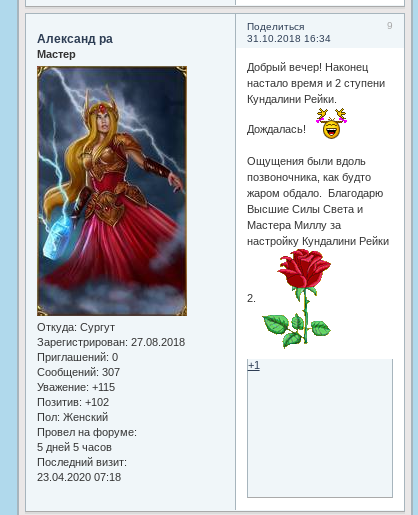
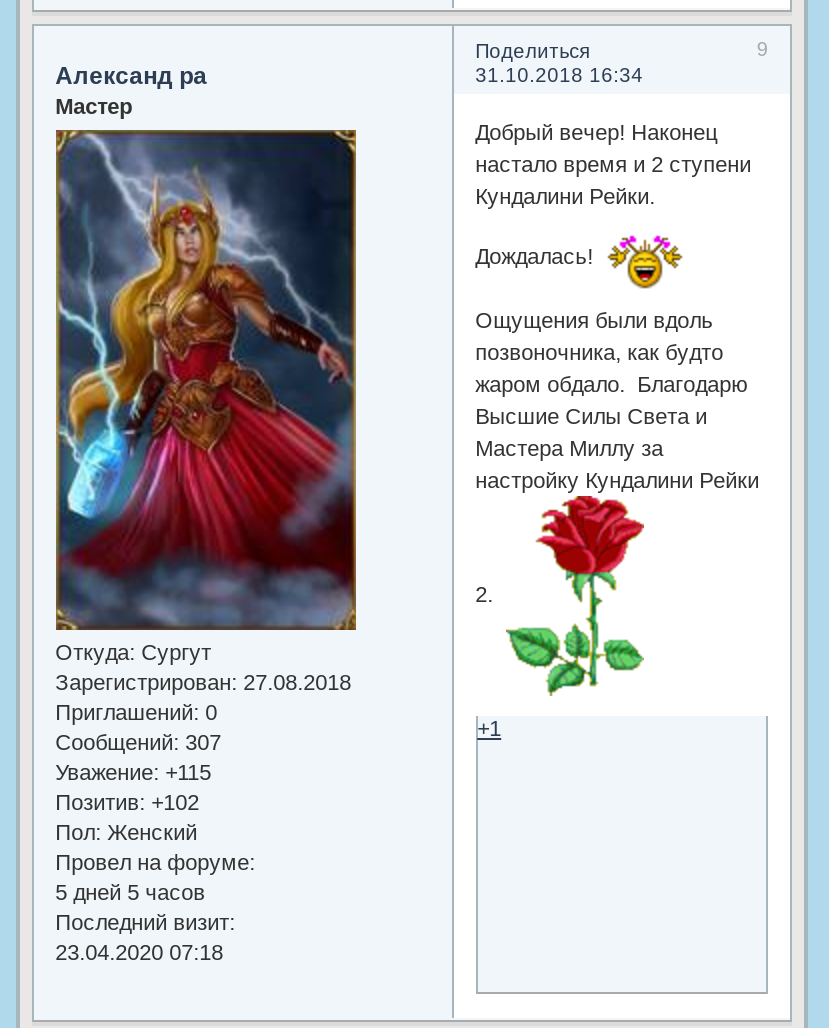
[315,107,349,145] [image] -> [612,216,684,290] [image]

